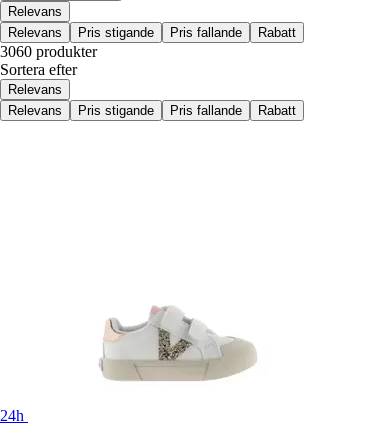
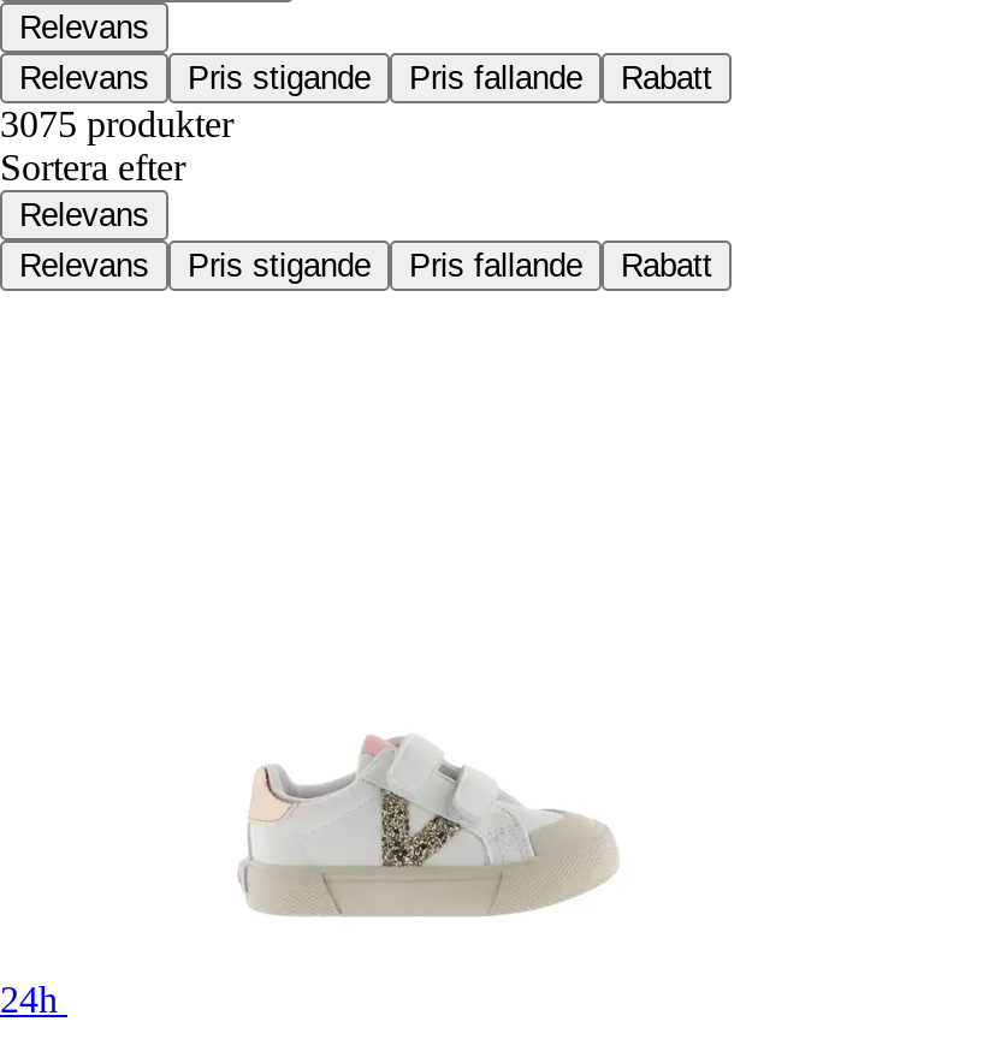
[0,43,97,60] 3060 produkter -> [0,102,233,143] 3075 produkter

